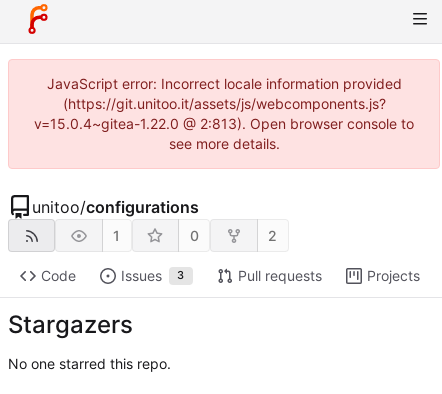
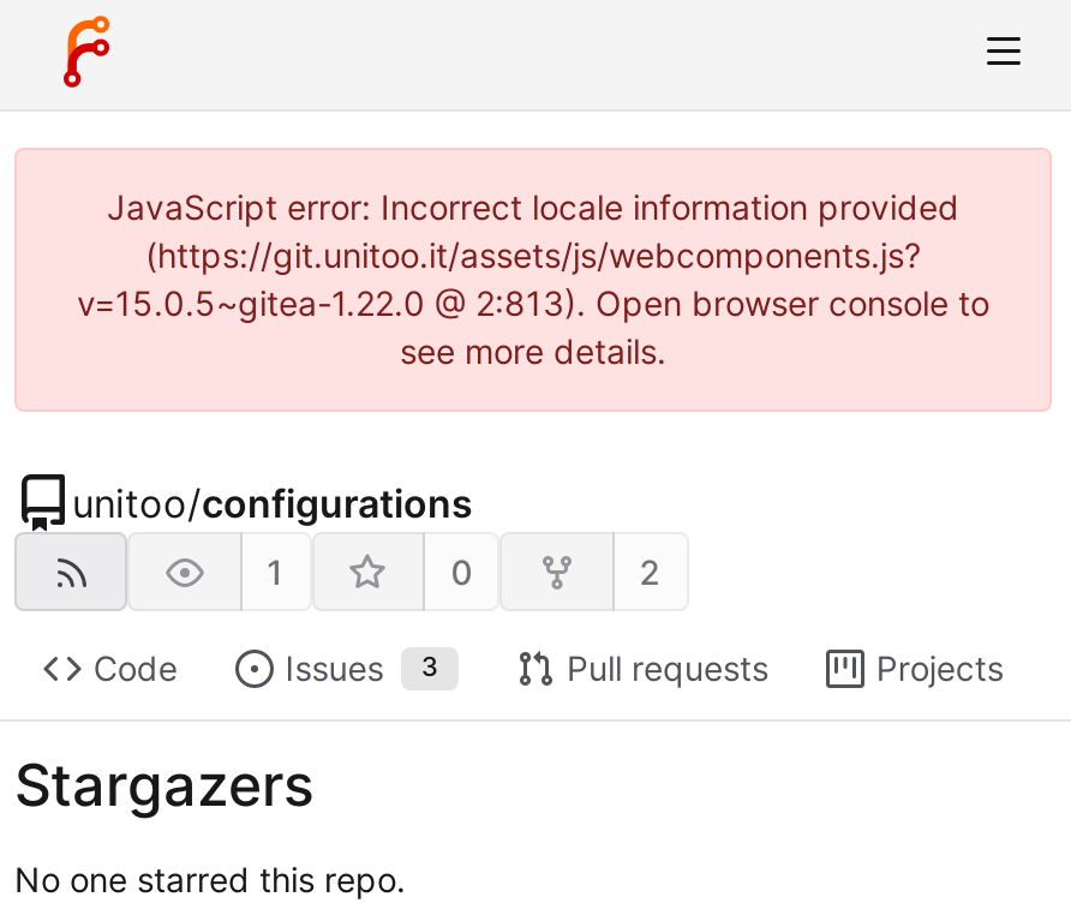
[34,115,414,132] v=15.0.4~gitea-1.22.0 @ 2:813). Open browser console to -> [77,282,989,323] v=15.0.5~gitea-1.22.0 @ 2:813). Open browser console to

